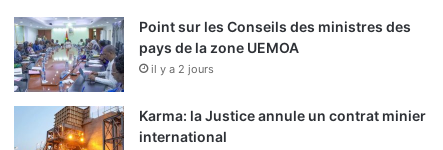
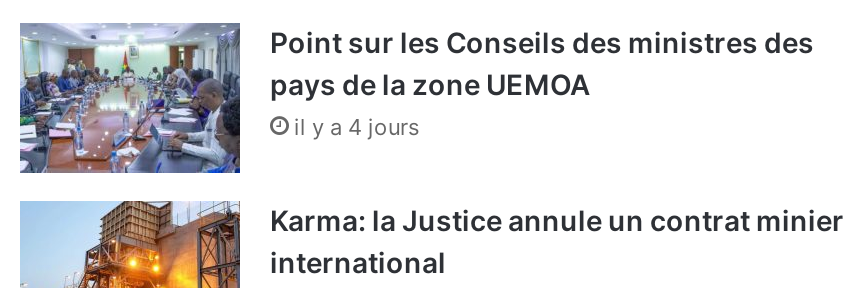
[151,62,214,76] il y a 2 jours -> [294,112,420,140] il y a 4 jours

